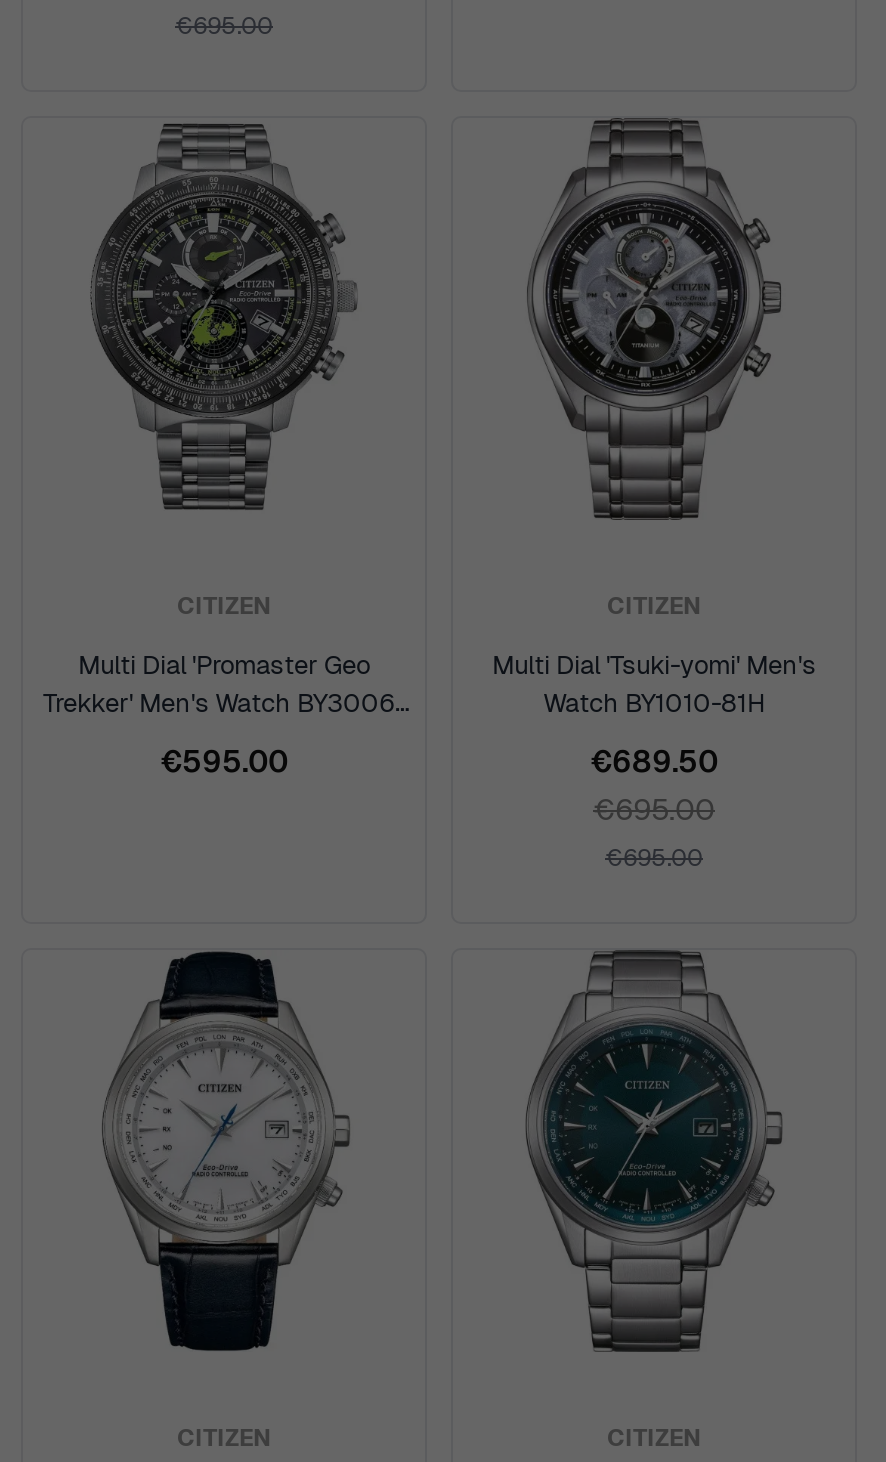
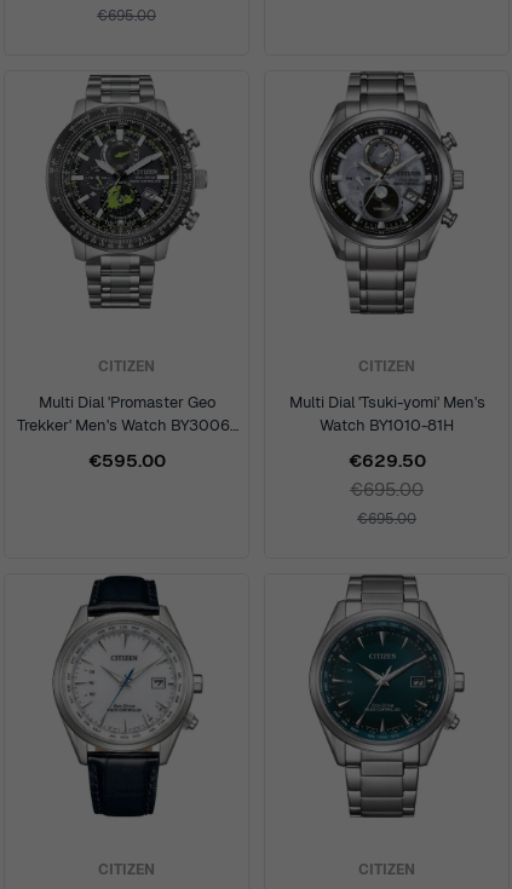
[590,741,718,779] €689.50 -> [348,448,425,471] €629.50

